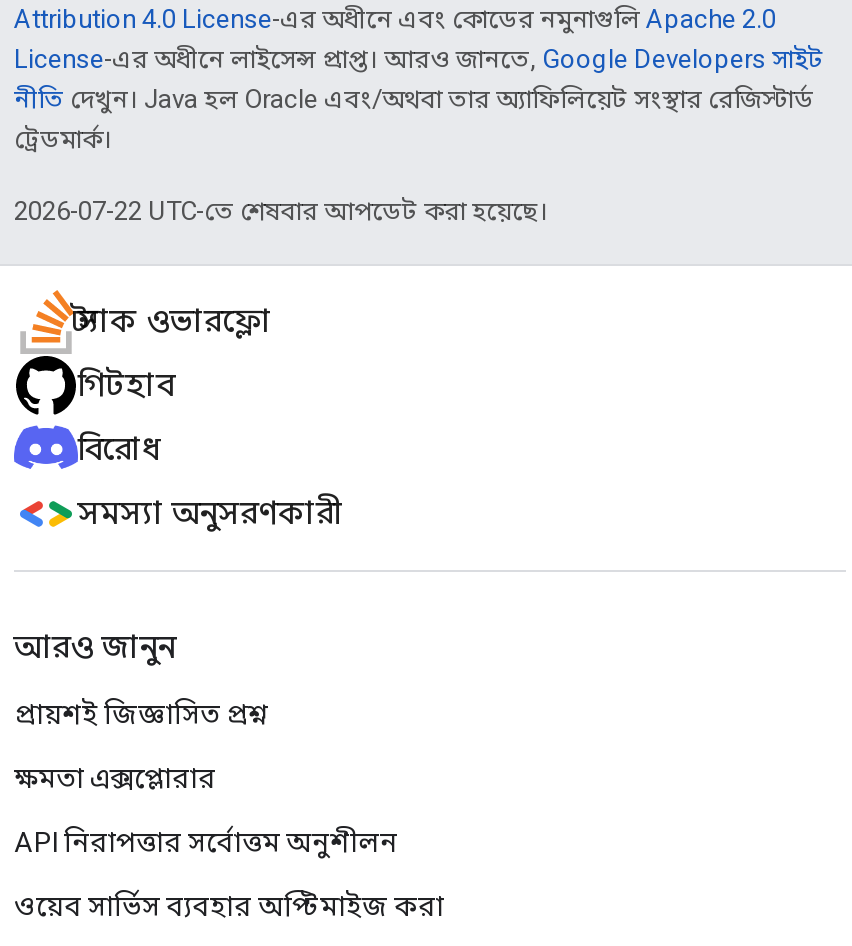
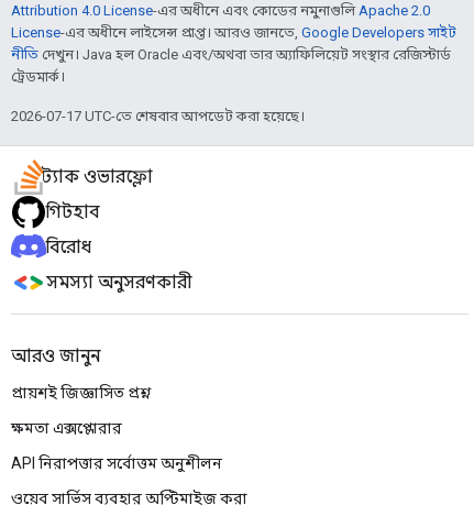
[14,197,548,227] 2026-07-22 UTC-তে শেষবার আপডেট করা হয়েছে। -> [11,108,305,125] 2026-07-17 UTC-তে শেষবার আপডেট করা হয়েছে।

